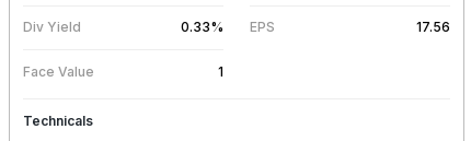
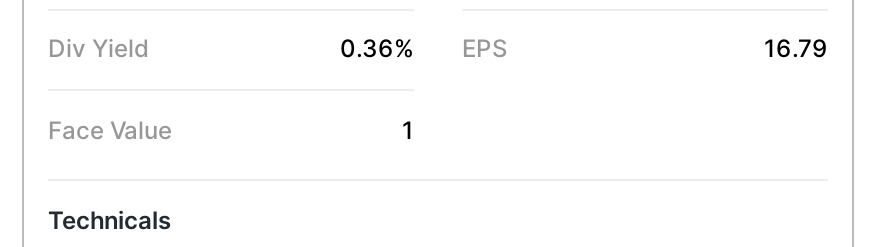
[181,19,275,35] 0.33% EPS -> [340,34,508,64] 0.36% EPS
[416,19,450,35] 17.56 -> [764,34,828,64] 16.79

